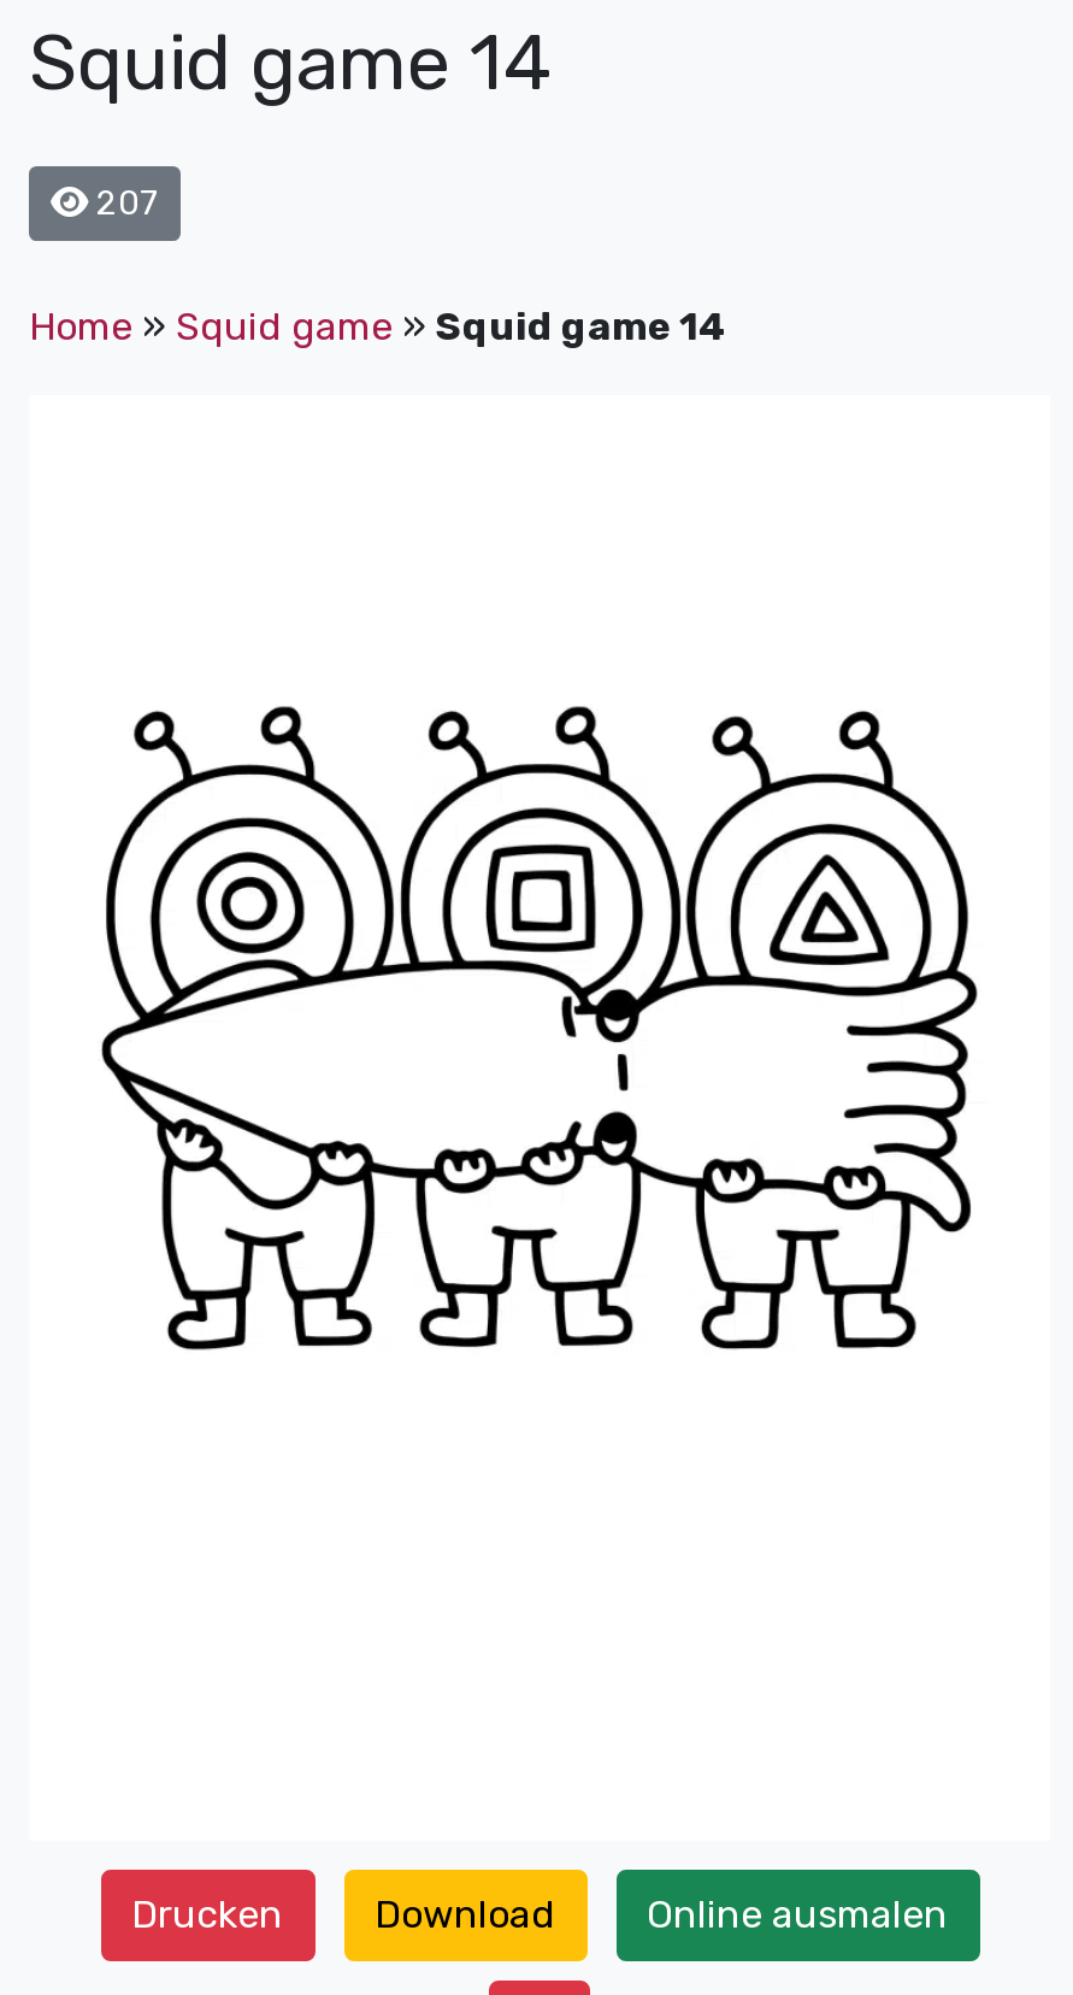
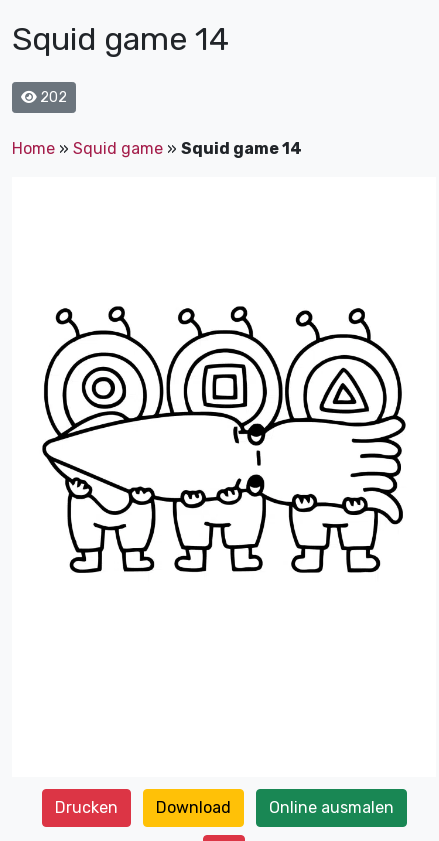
[89,183,159,224] 207 -> [37,89,67,106] 202

